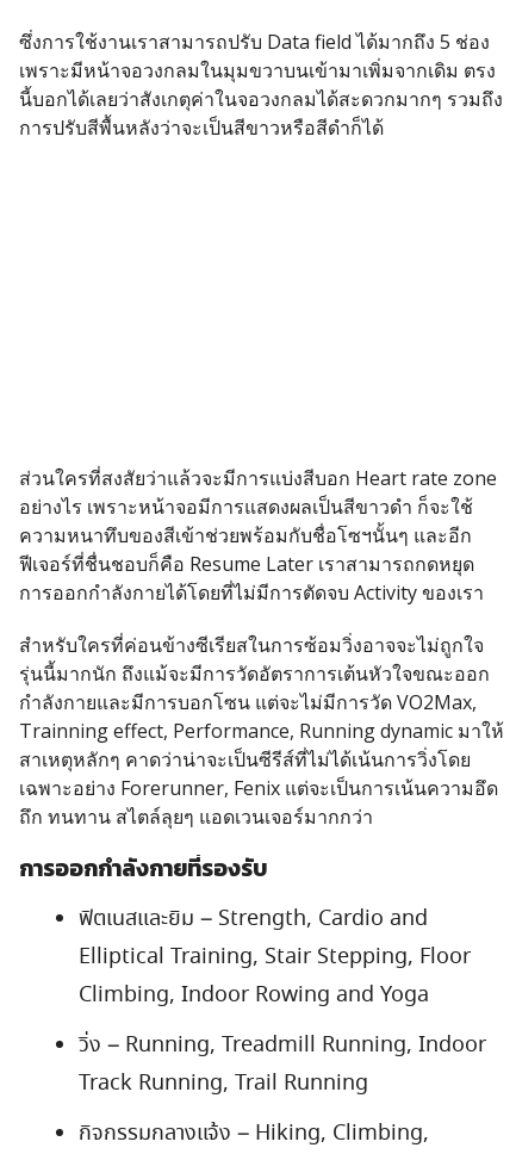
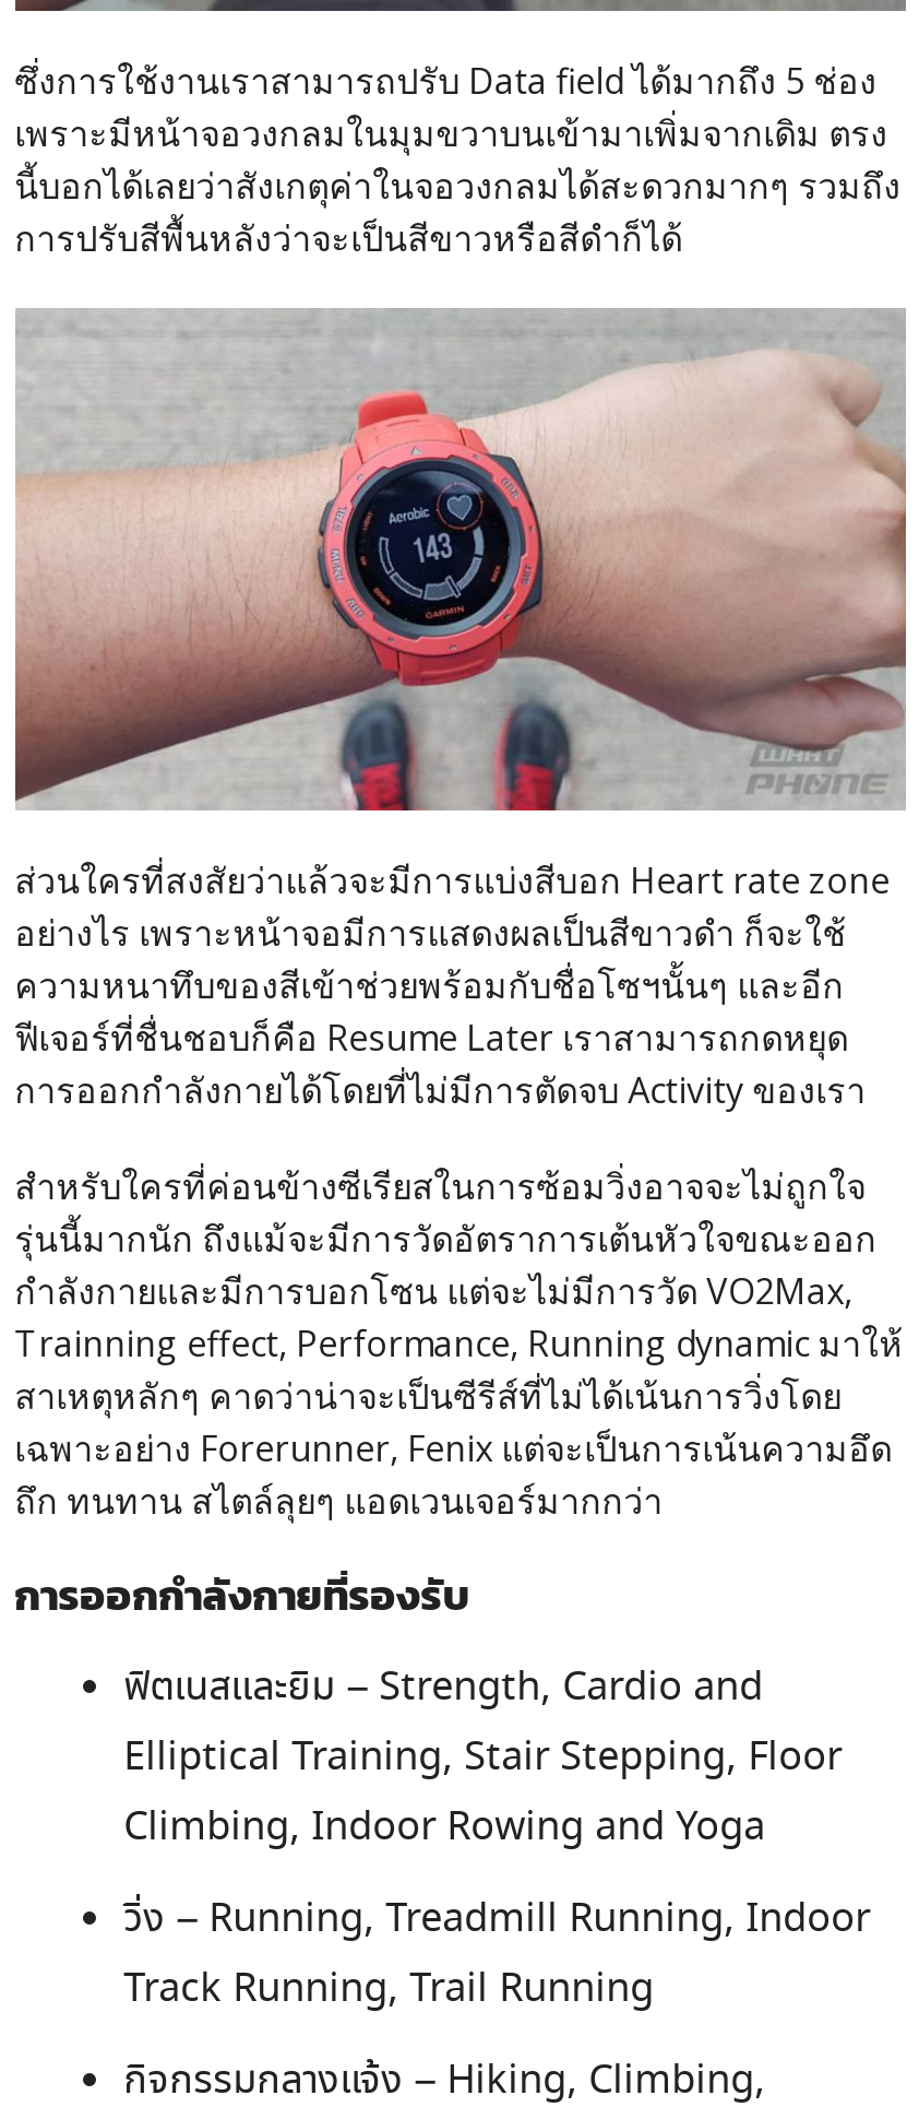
none -> [13,308,908,813] [image]

